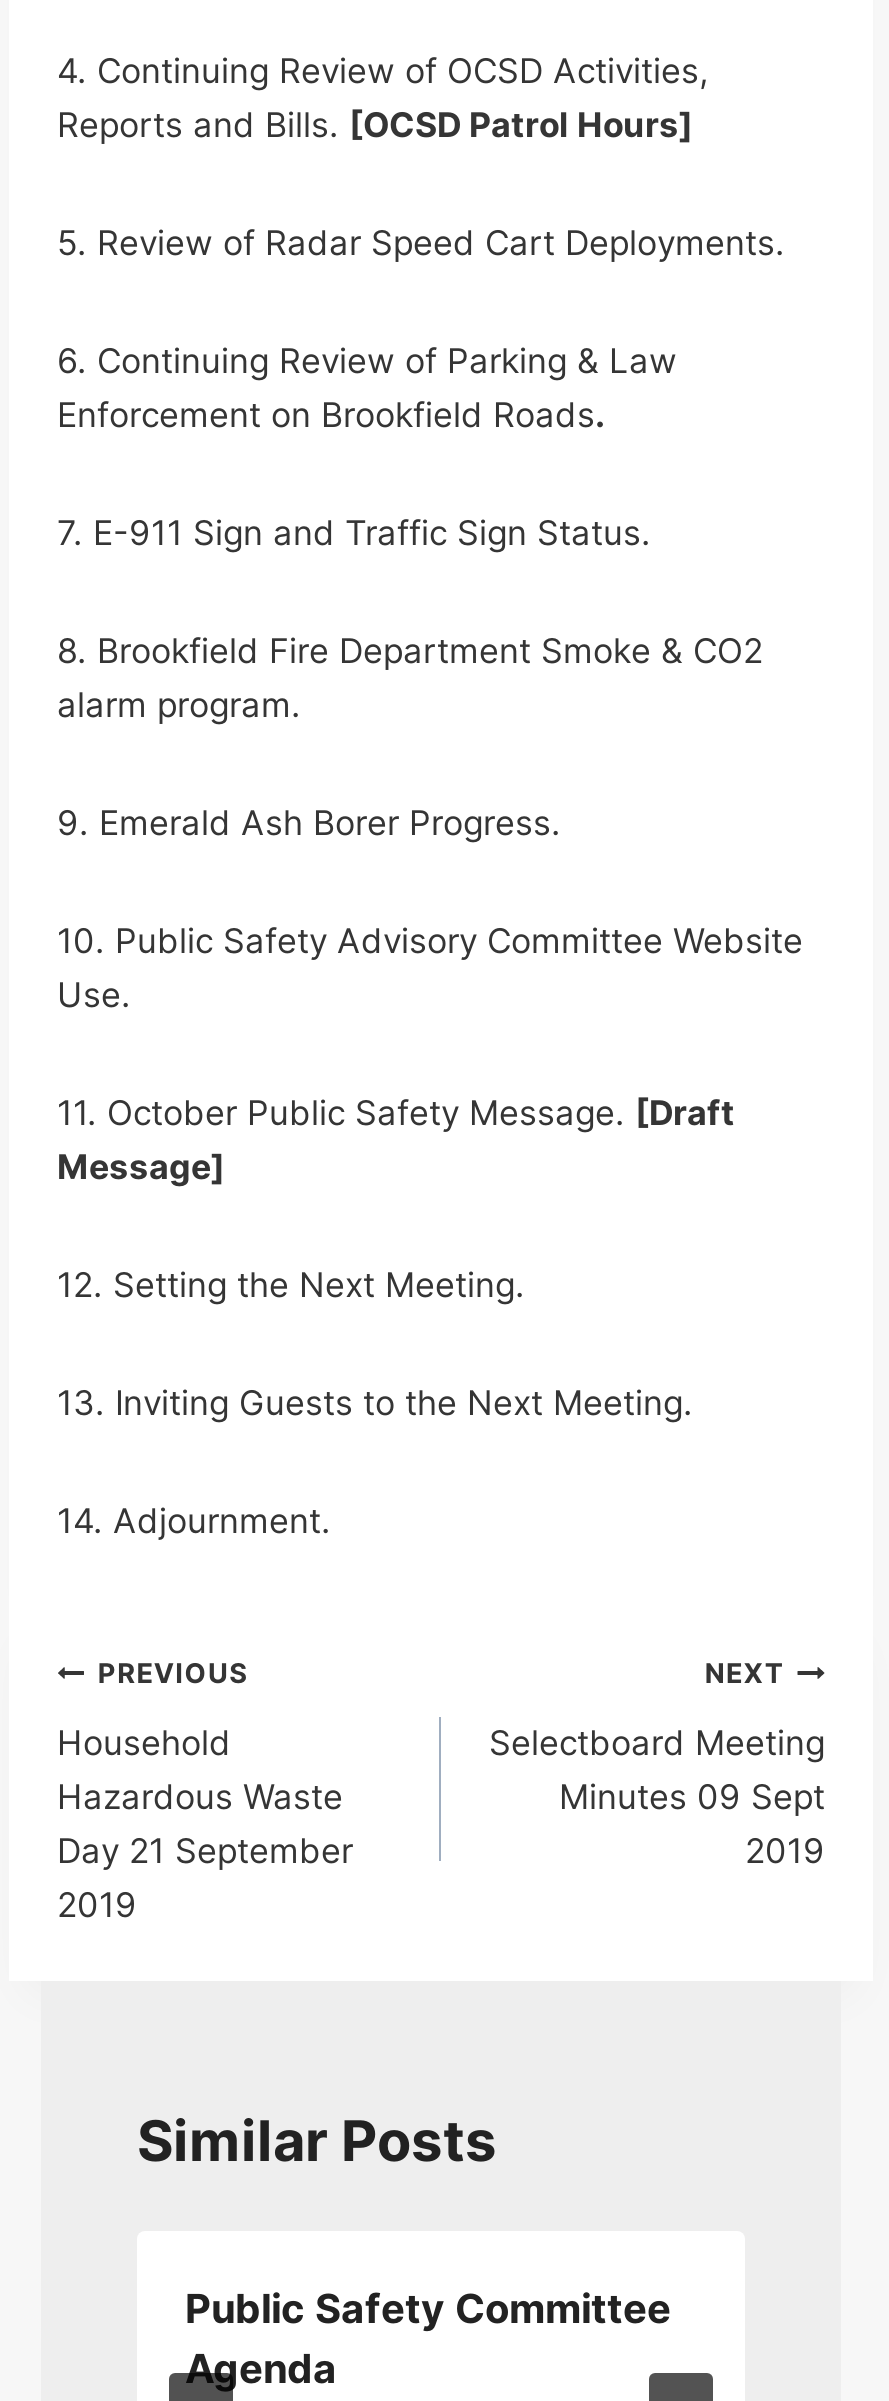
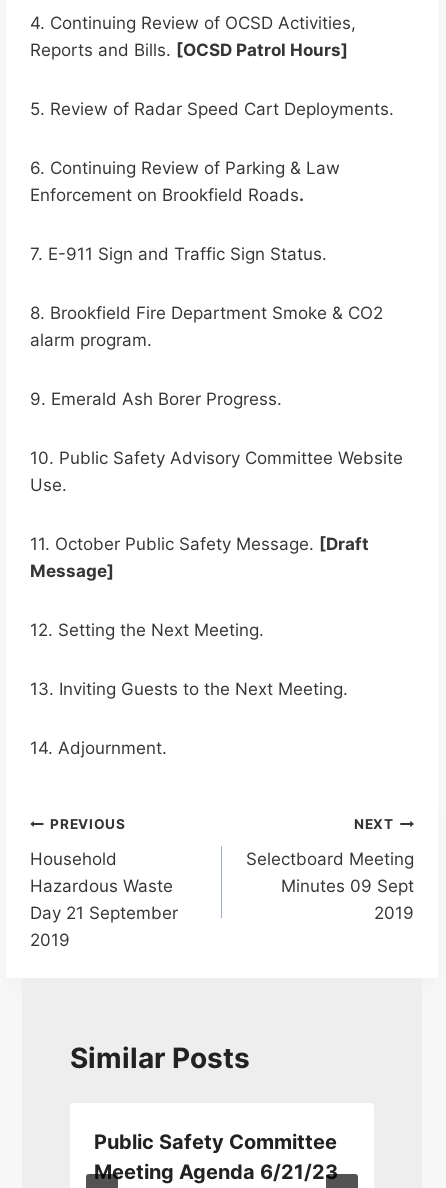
[185,2345,337,2393] Agenda -> [94,1160,338,1184] Meeting Agenda 6/21/23

